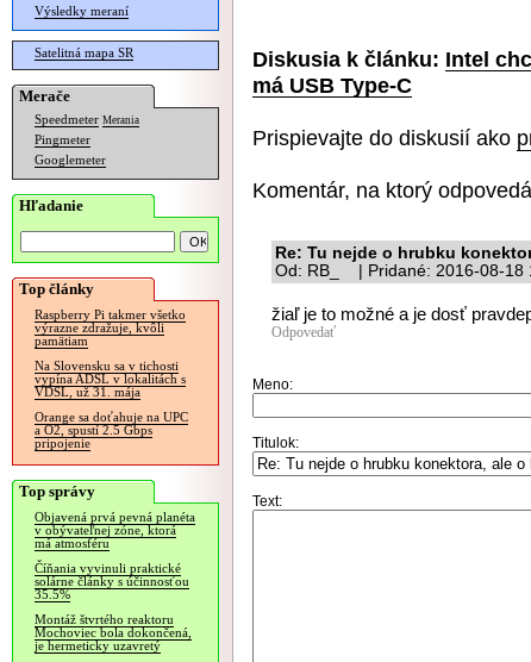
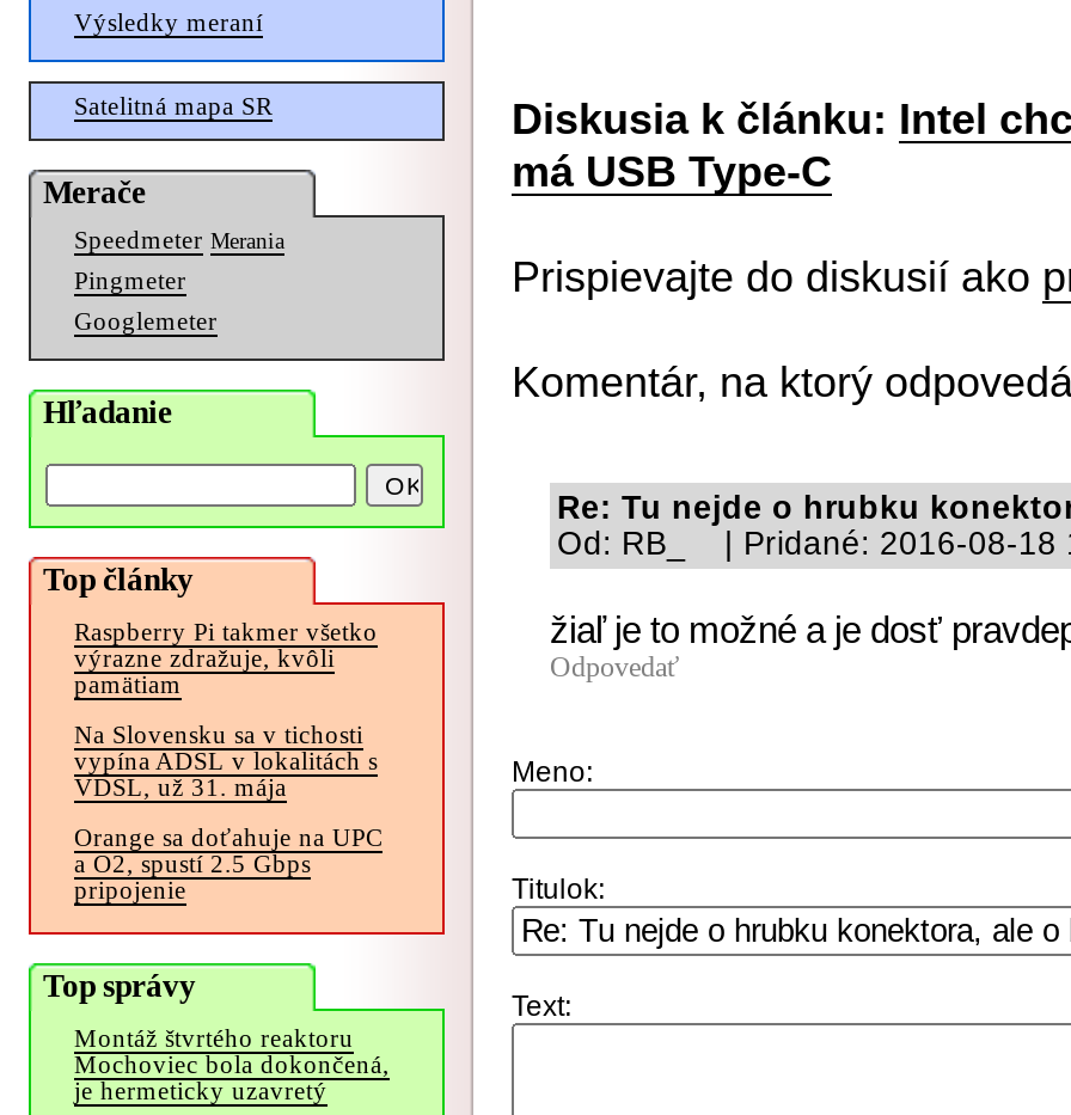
[35,511,195,601] Objavená prvá pevná planéta | v obývateľnej zóne, ktorá | má atmosféru | Číňania vyvinuli praktické | solárne články s účinnosťou | 35.5% -> none

